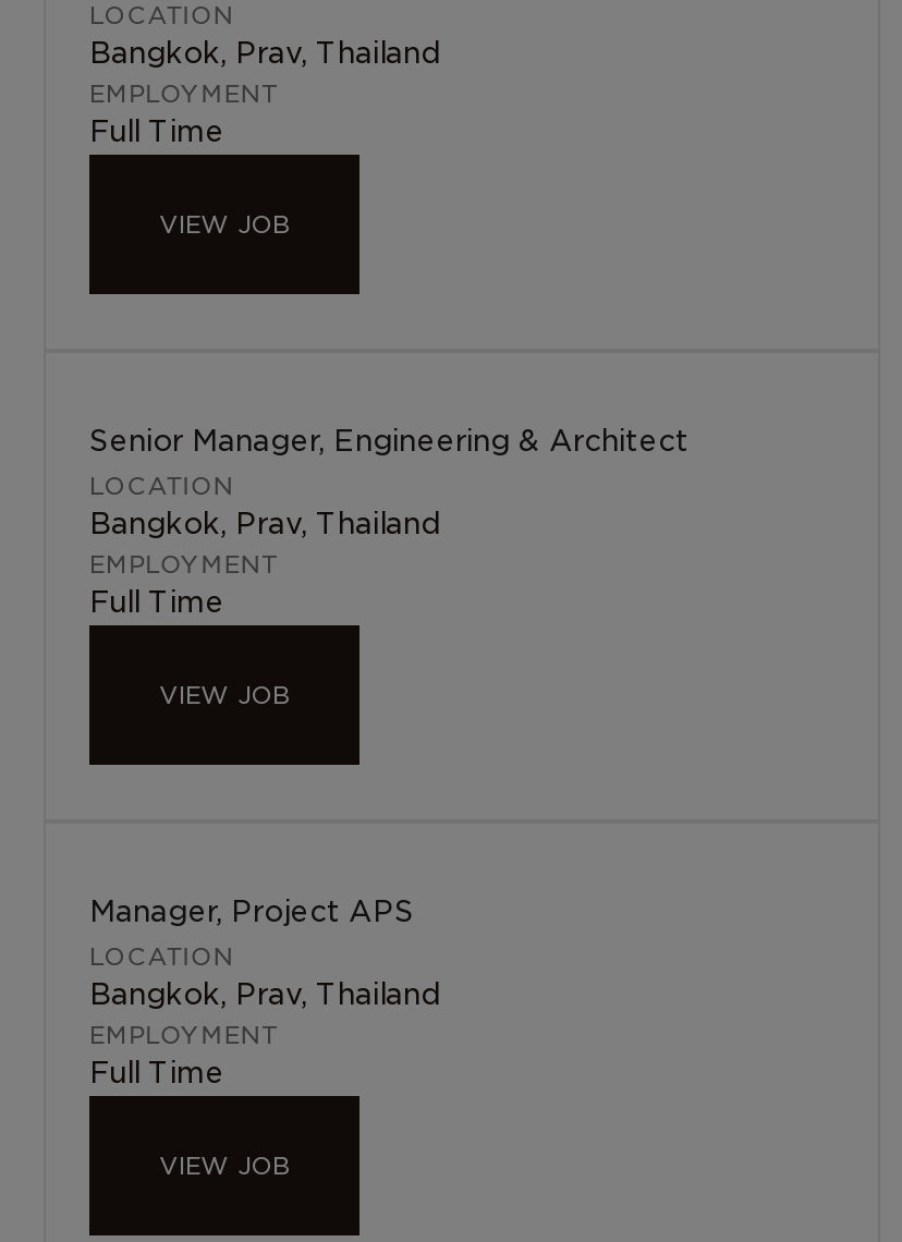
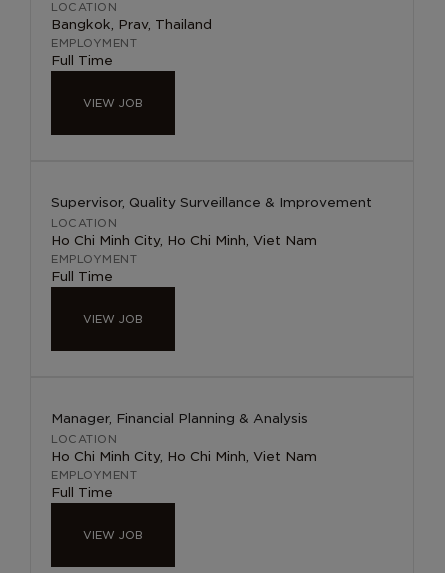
[89,424,688,457] Senior Manager, Engineering & Architect -> [51,195,372,210] Supervisor, Quality Surveillance & Improvement
[89,507,440,540] Bangkok, Prav, Thailand -> [51,233,317,248] Ho Chi Minh City, Ho Chi Minh, Viet Nam
[89,895,414,928] Manager, Project APS -> [51,411,308,426] Manager, Financial Planning & Analysis
[89,978,440,1010] Bangkok, Prav, Thailand -> [51,449,317,464] Ho Chi Minh City, Ho Chi Minh, Viet Nam

